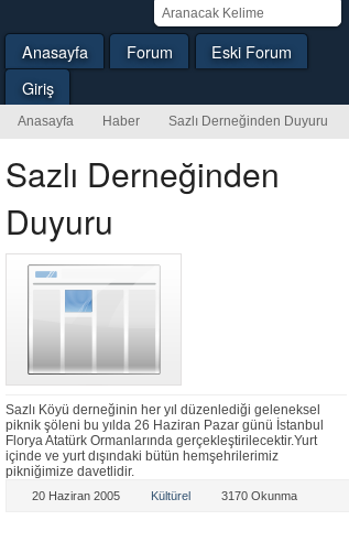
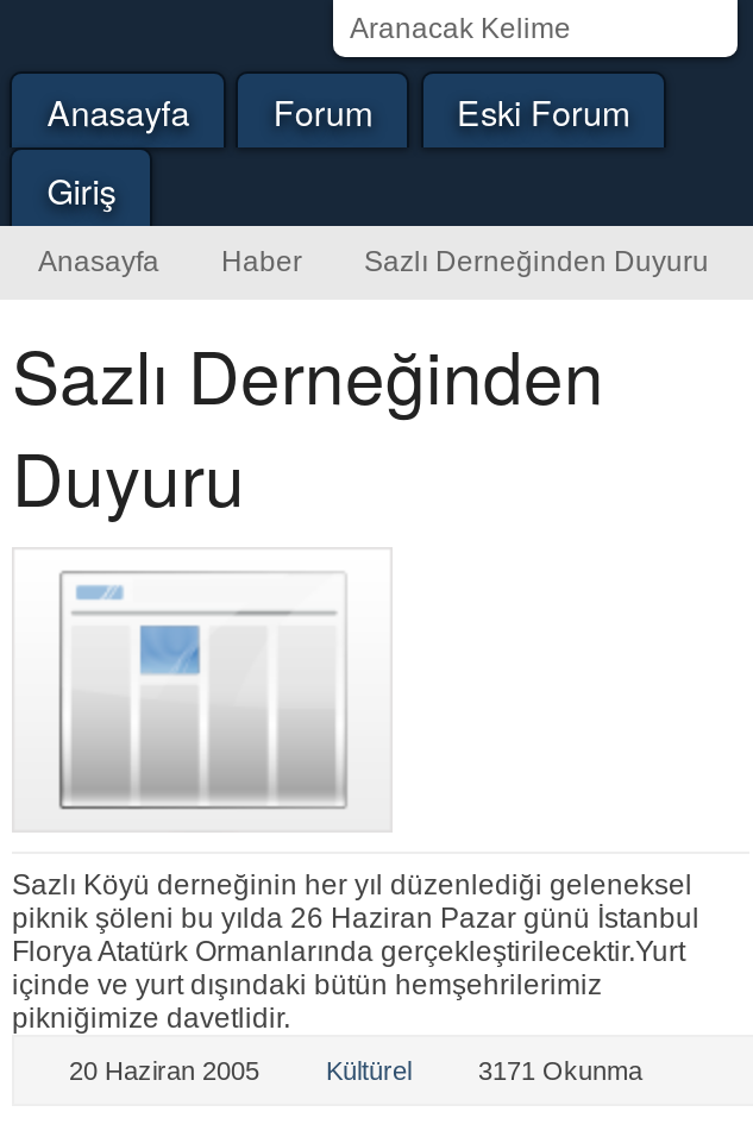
[221,489,297,502] 3170 Okunma -> [478,1055,642,1084] 3171 Okunma

